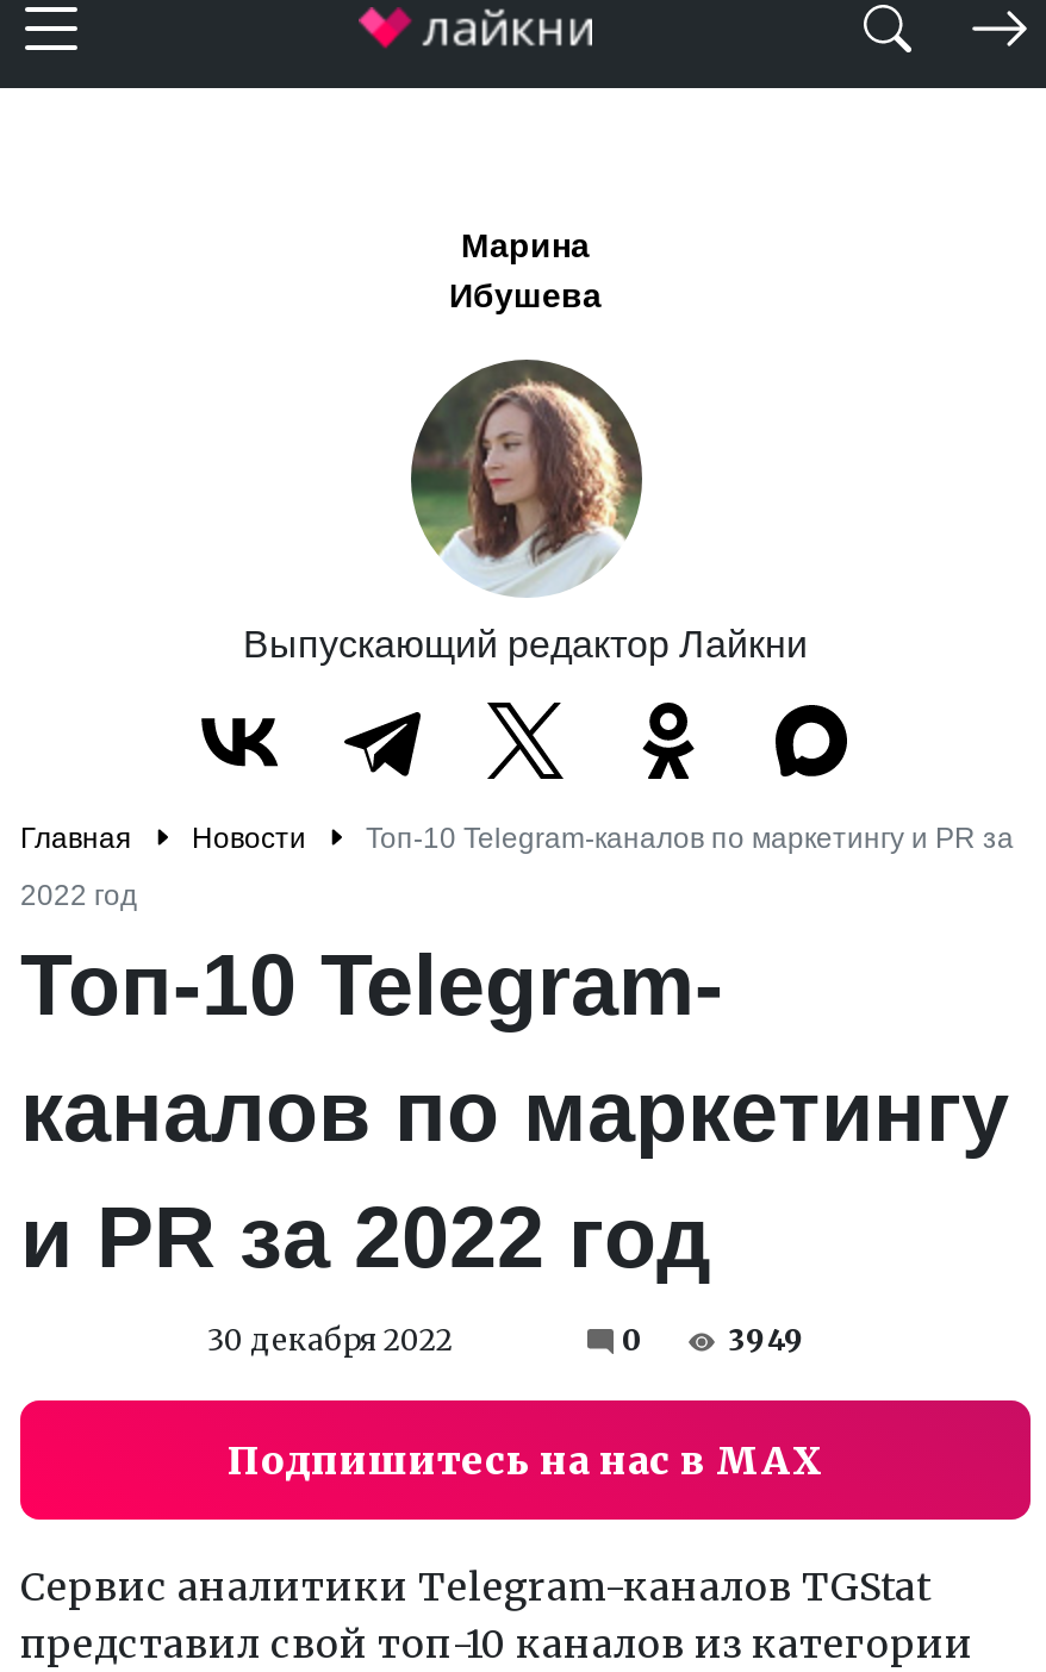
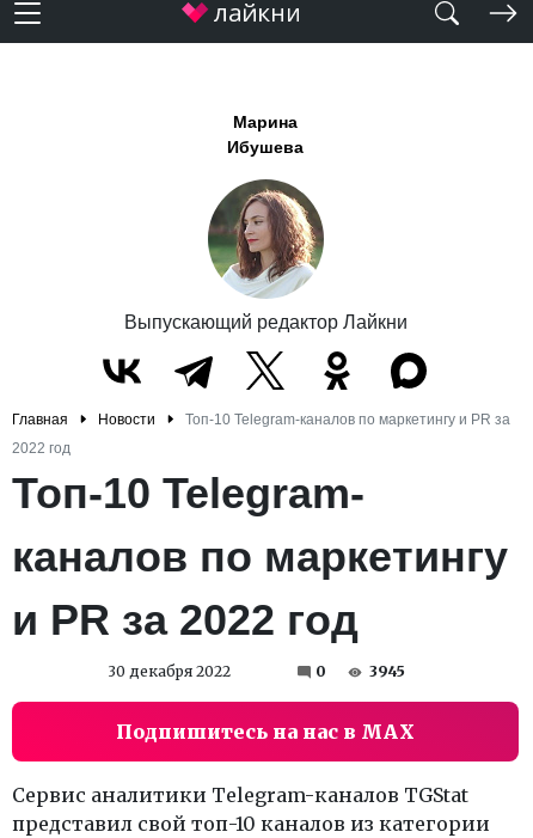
[729,1322,805,1358] 3949 -> [369,662,405,680] 3945

